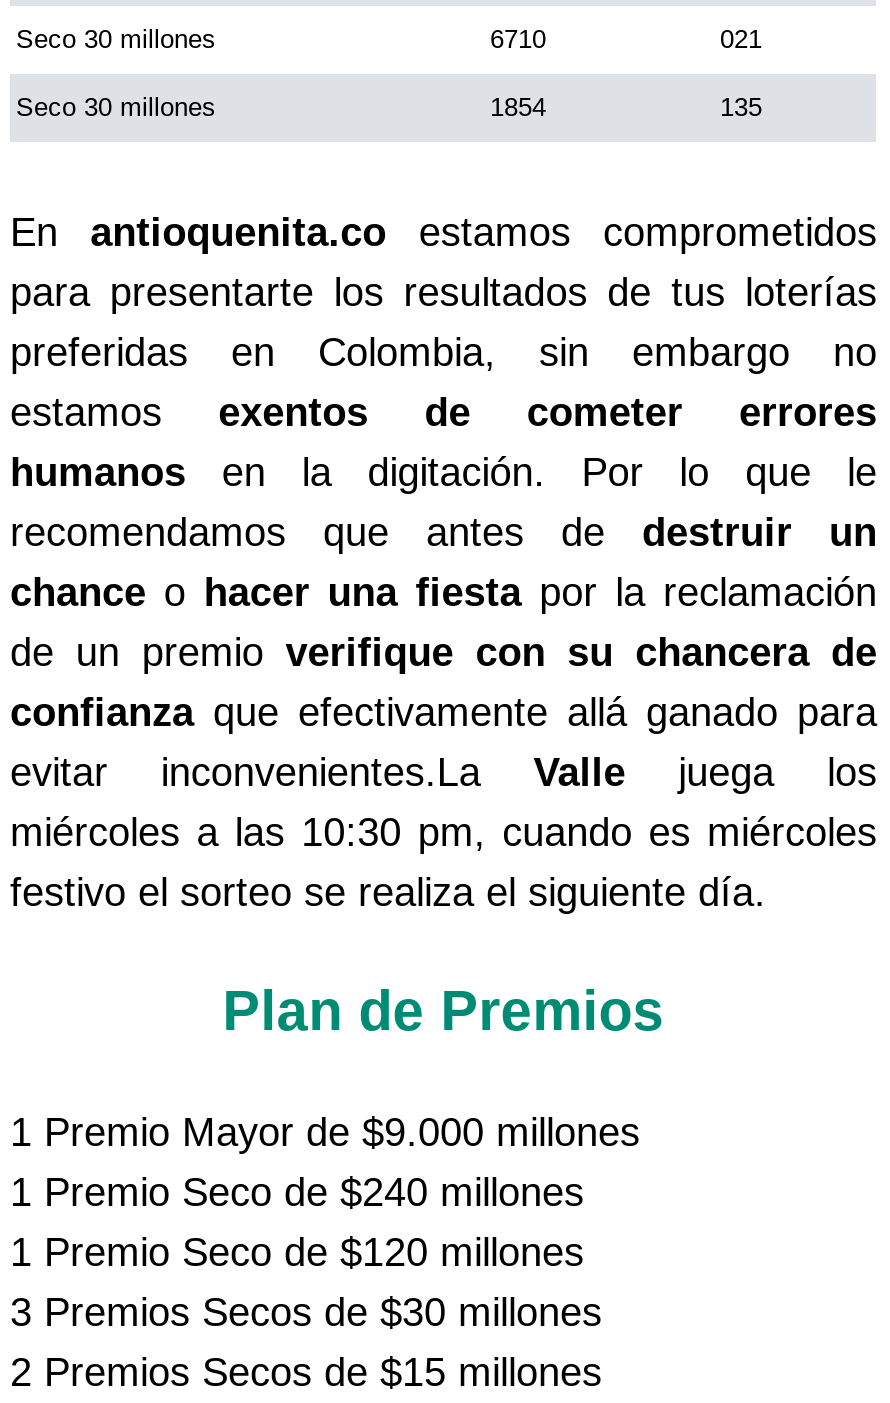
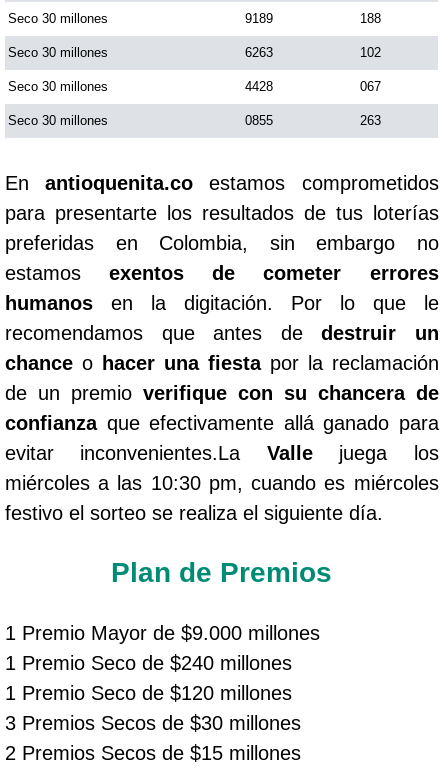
[490,24,546,54] 6710 -> [245,11,273,26] 9189
[720,24,762,54] 021 -> [360,11,381,26] 188
[490,92,762,122] 1854 | 135 -> [8,45,381,128] 6263 | 102 | Seco 30 millones | 4428 | 067 | Seco 30 millones | 0855 | 263

